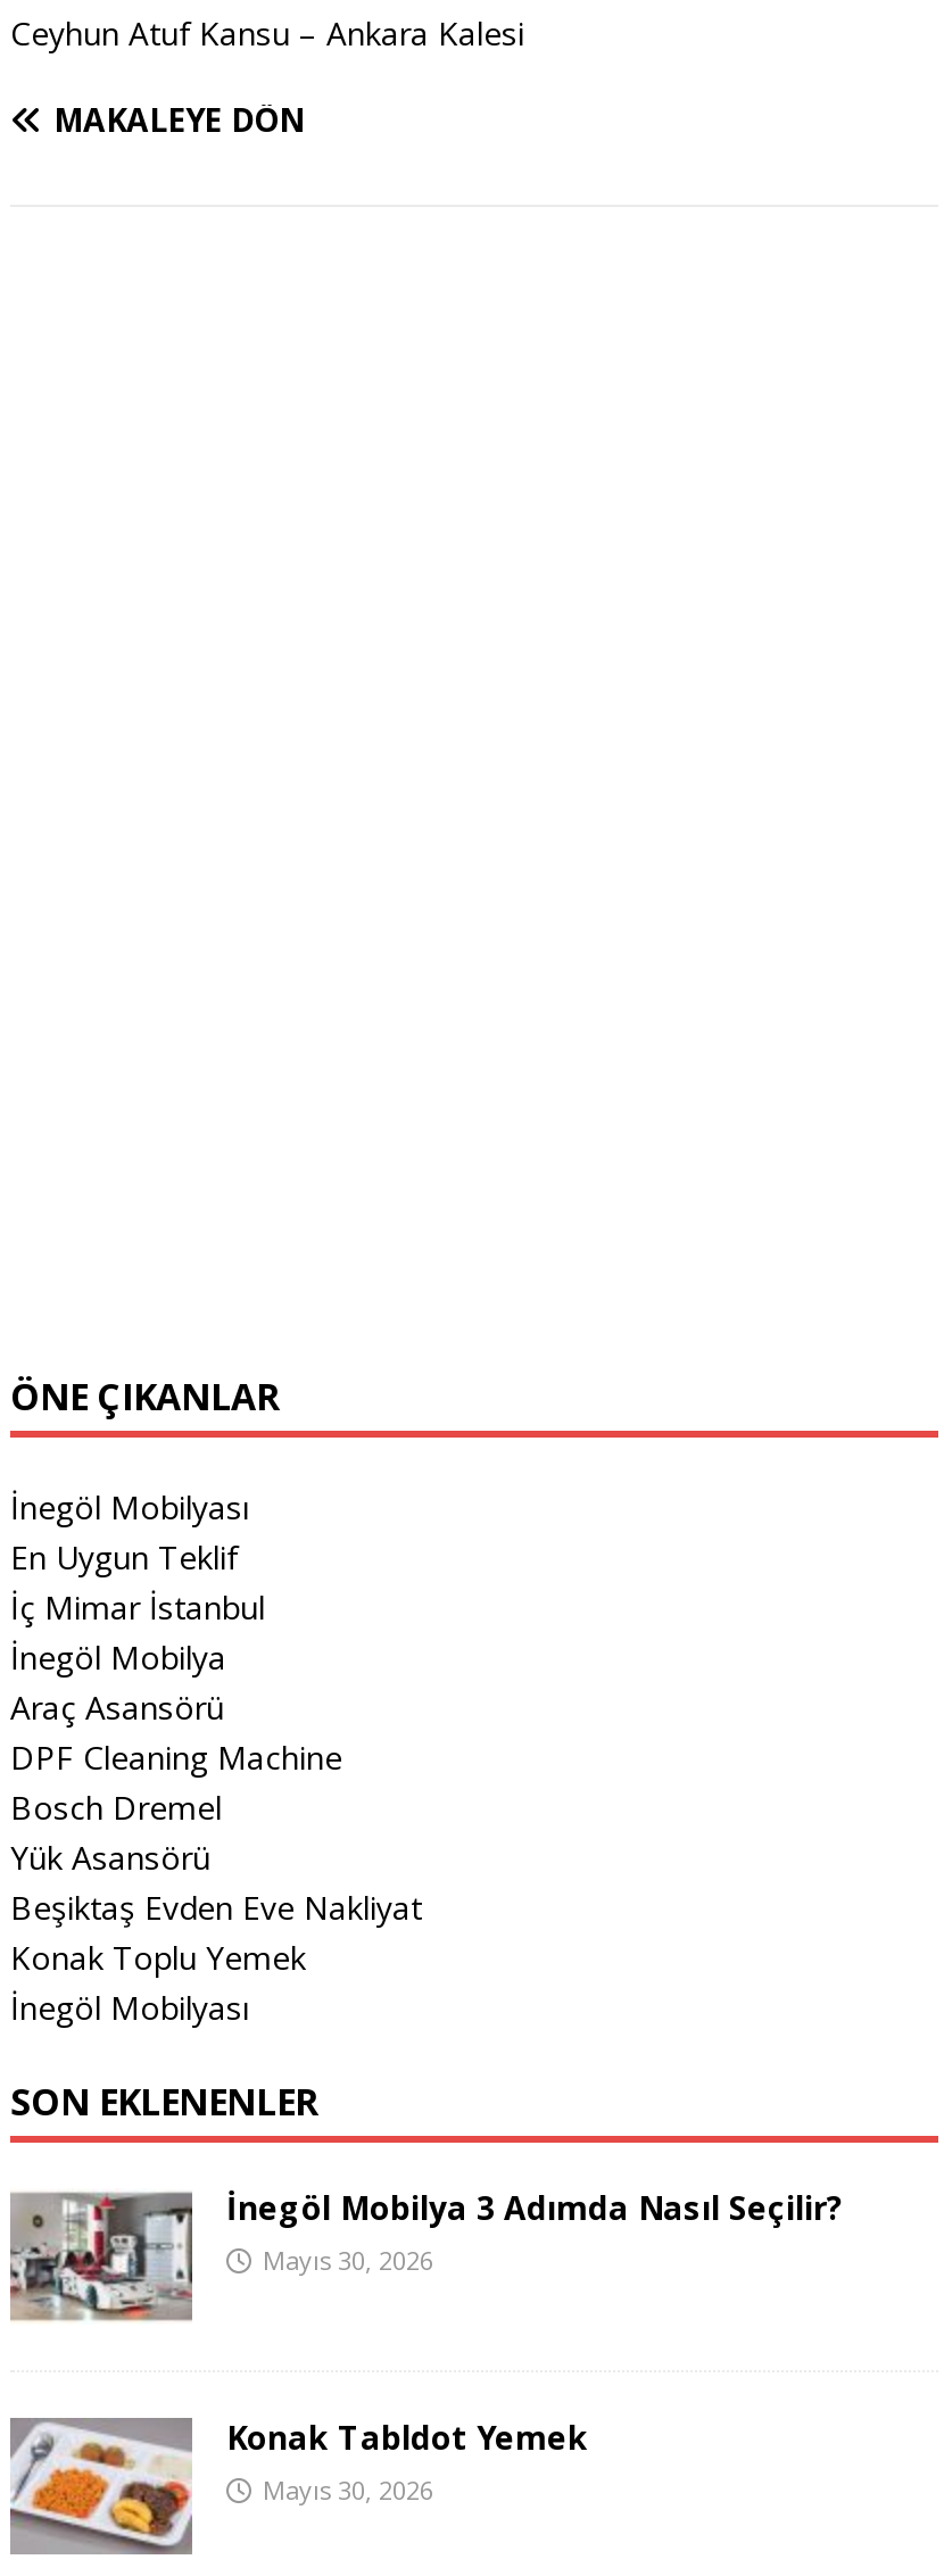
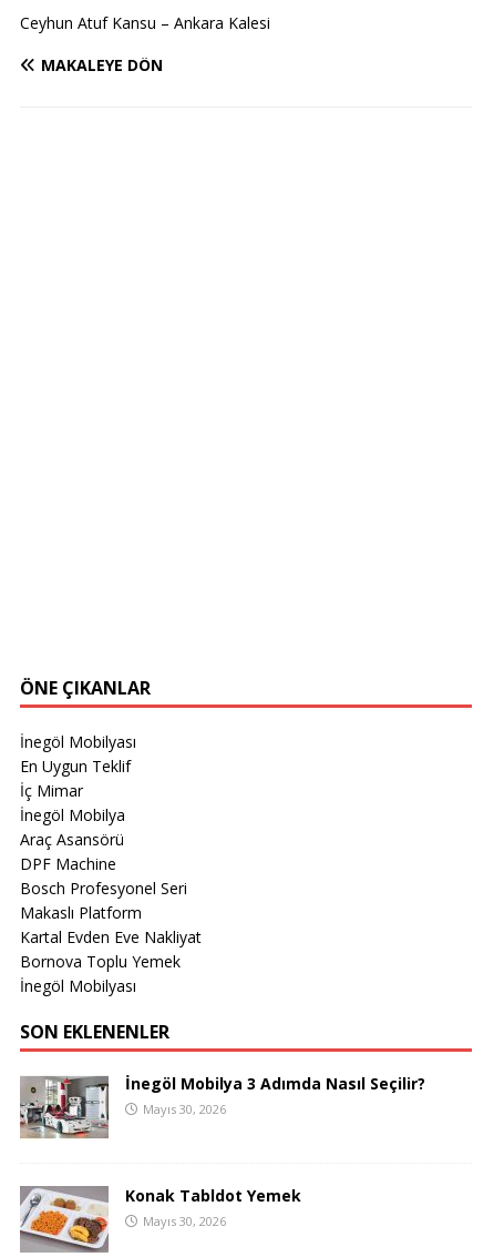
[10,1584,265,1628] İç Mimar İstanbul -> [20,779,83,801] İç Mimar
[10,1735,422,1978] DPF Cleaning Machine | Bosch Dremel | Yük Asansörü | Beşiktaş Evden Eve Nakliyat | Konak Toplu Yemek -> [20,853,202,971] DPF Machine | Bosch Profesyonel Seri | Makaslı Platform | Kartal Evden Eve Nakliyat | Bornova Toplu Yemek

